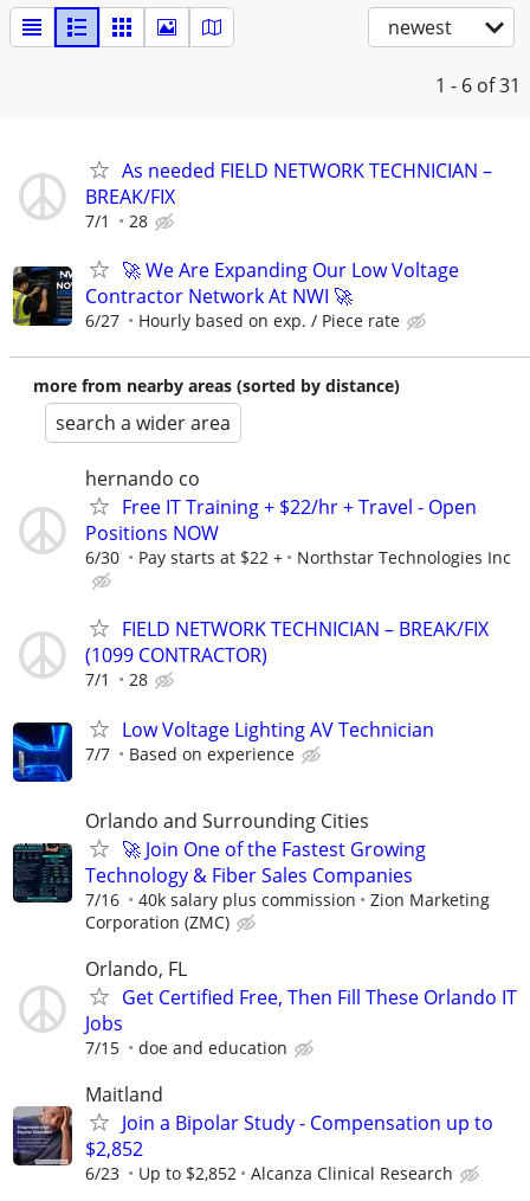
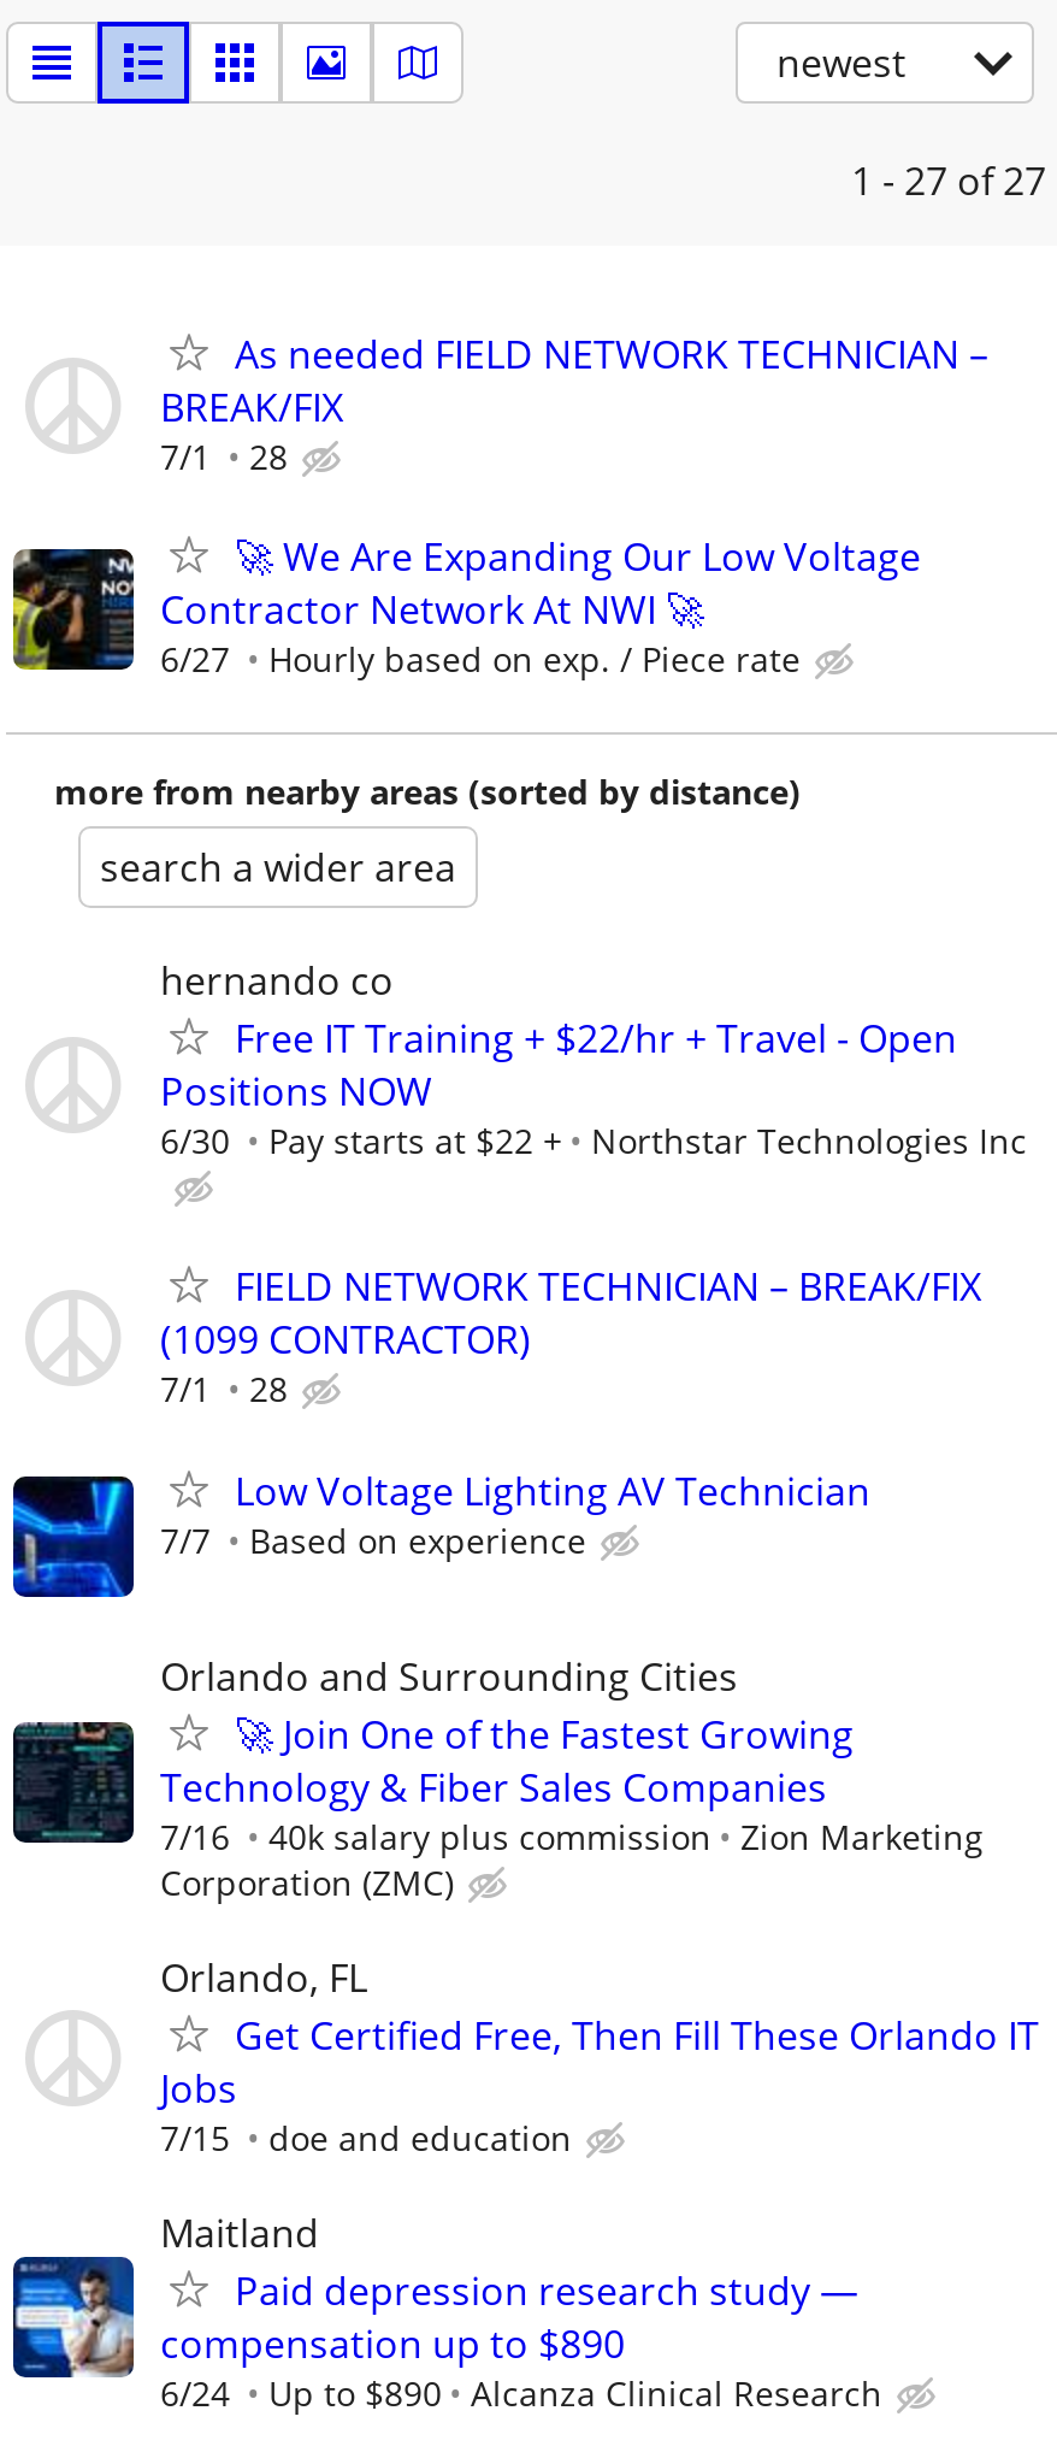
[435,72,521,98] 1 - 6 of 31 -> [851,154,1046,207] 1 - 27 of 27
[12,1105,493,1185] [image] | Join a Bipolar Study - Compensation up to | $2,852 | 6/23 | Up to $2,852 -> [13,2255,858,2416] [image] | Paid depression research study — | compensation up to $890 | 6/24 | Up to $890

